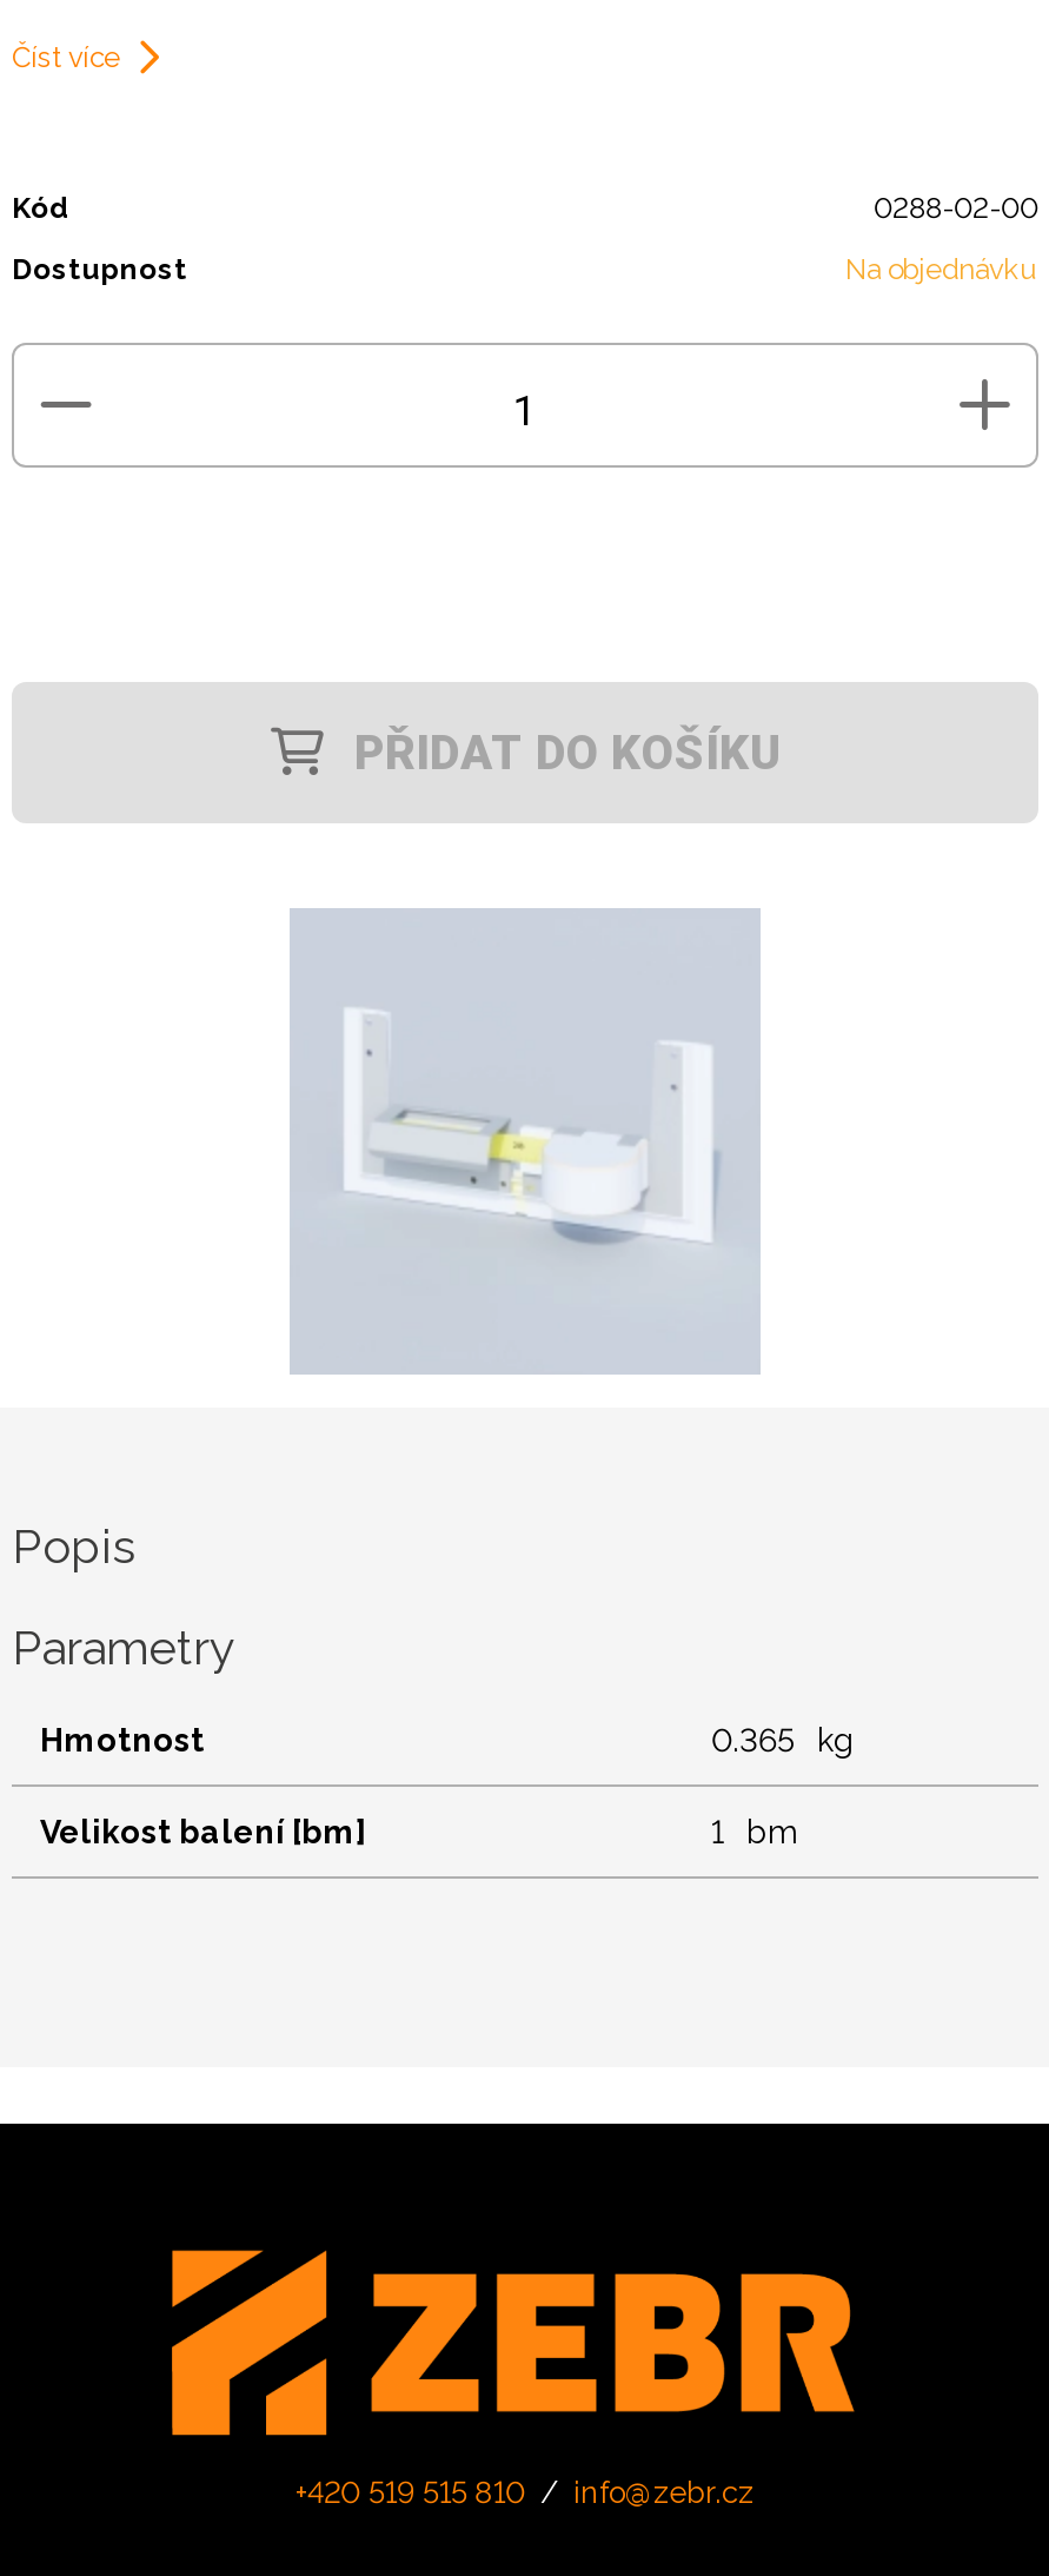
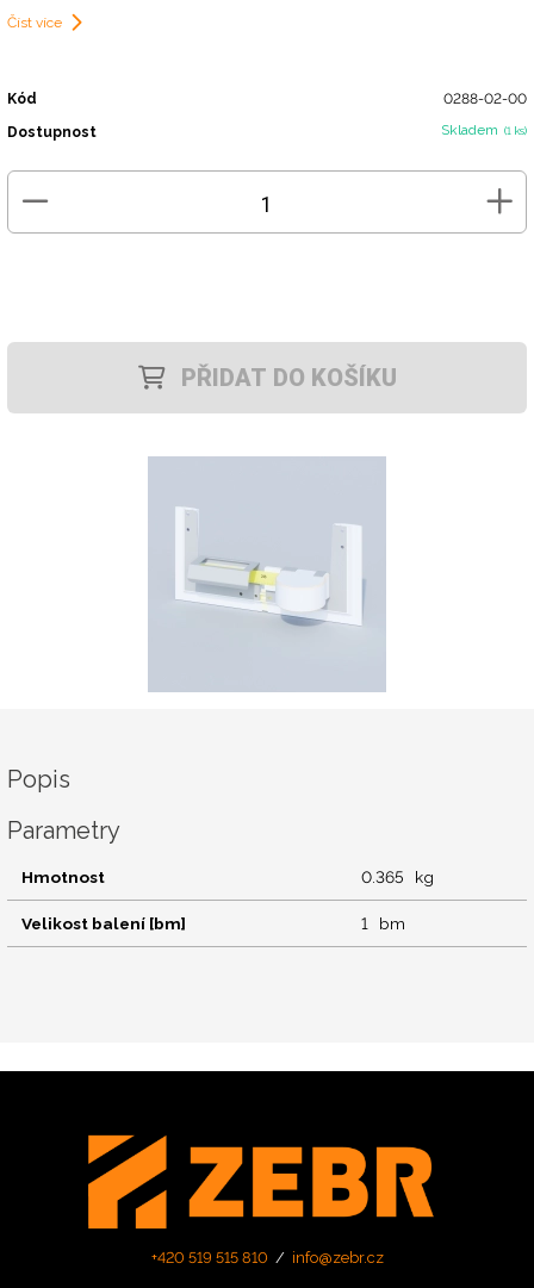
[845,253,1038,286] Na objednávku -> [441,122,527,138] Skladem (1 ks)

